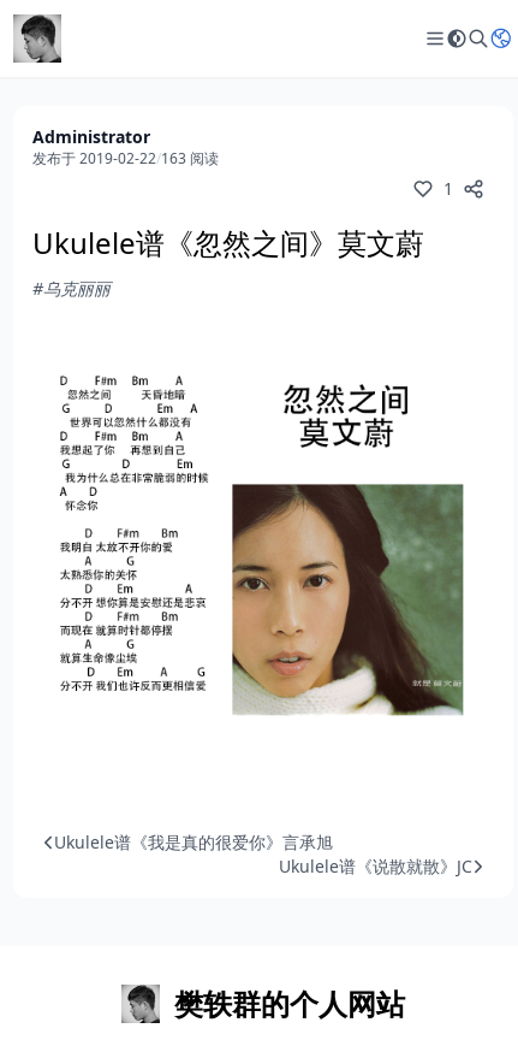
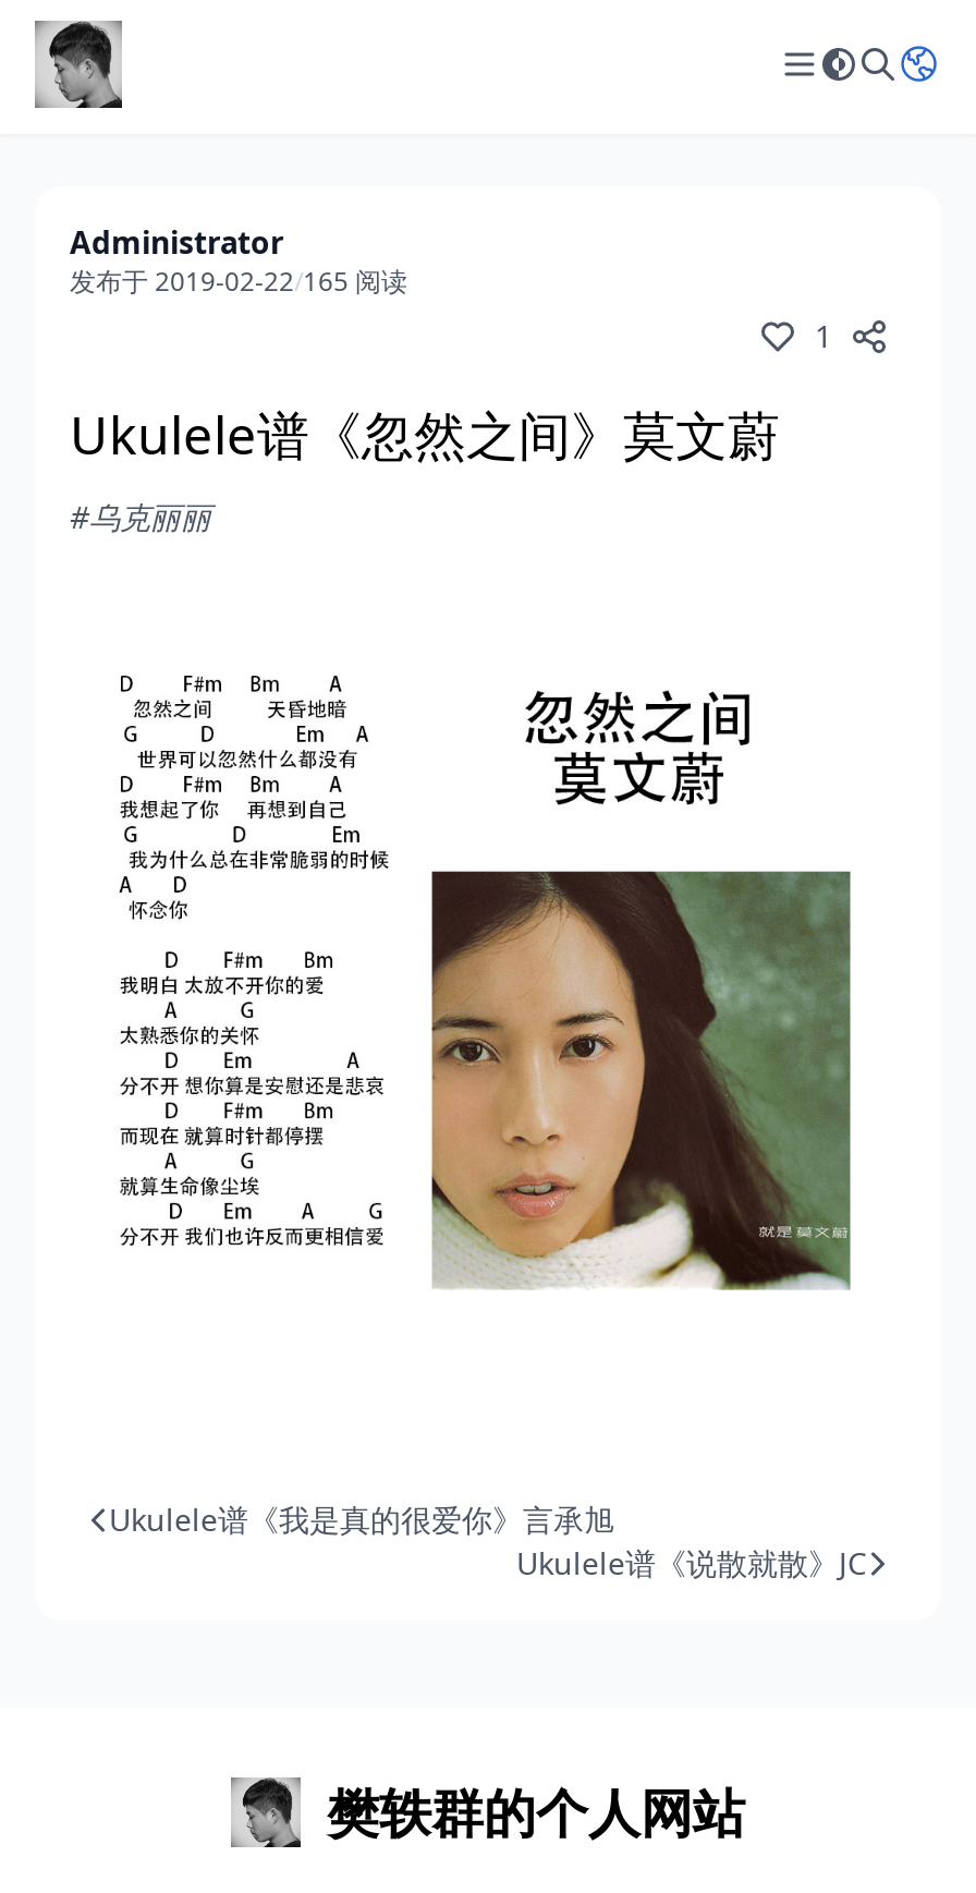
[32,148,219,169] 发布于 2019-02-22 / 163 阅读 -> [70,263,407,300] 发布于 2019-02-22 / 165 阅读

